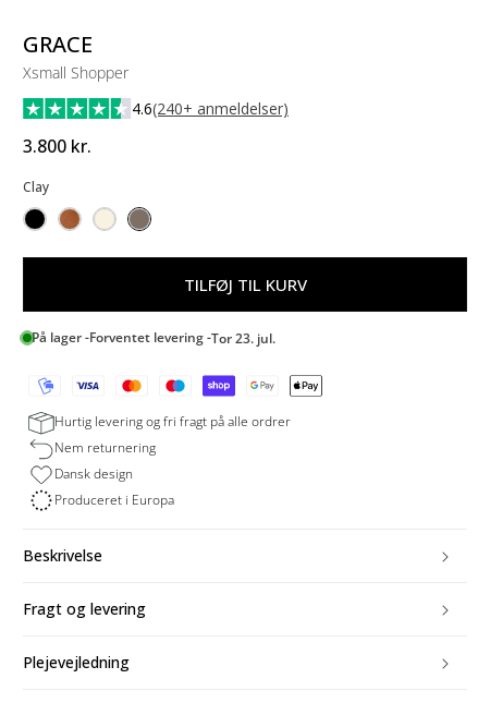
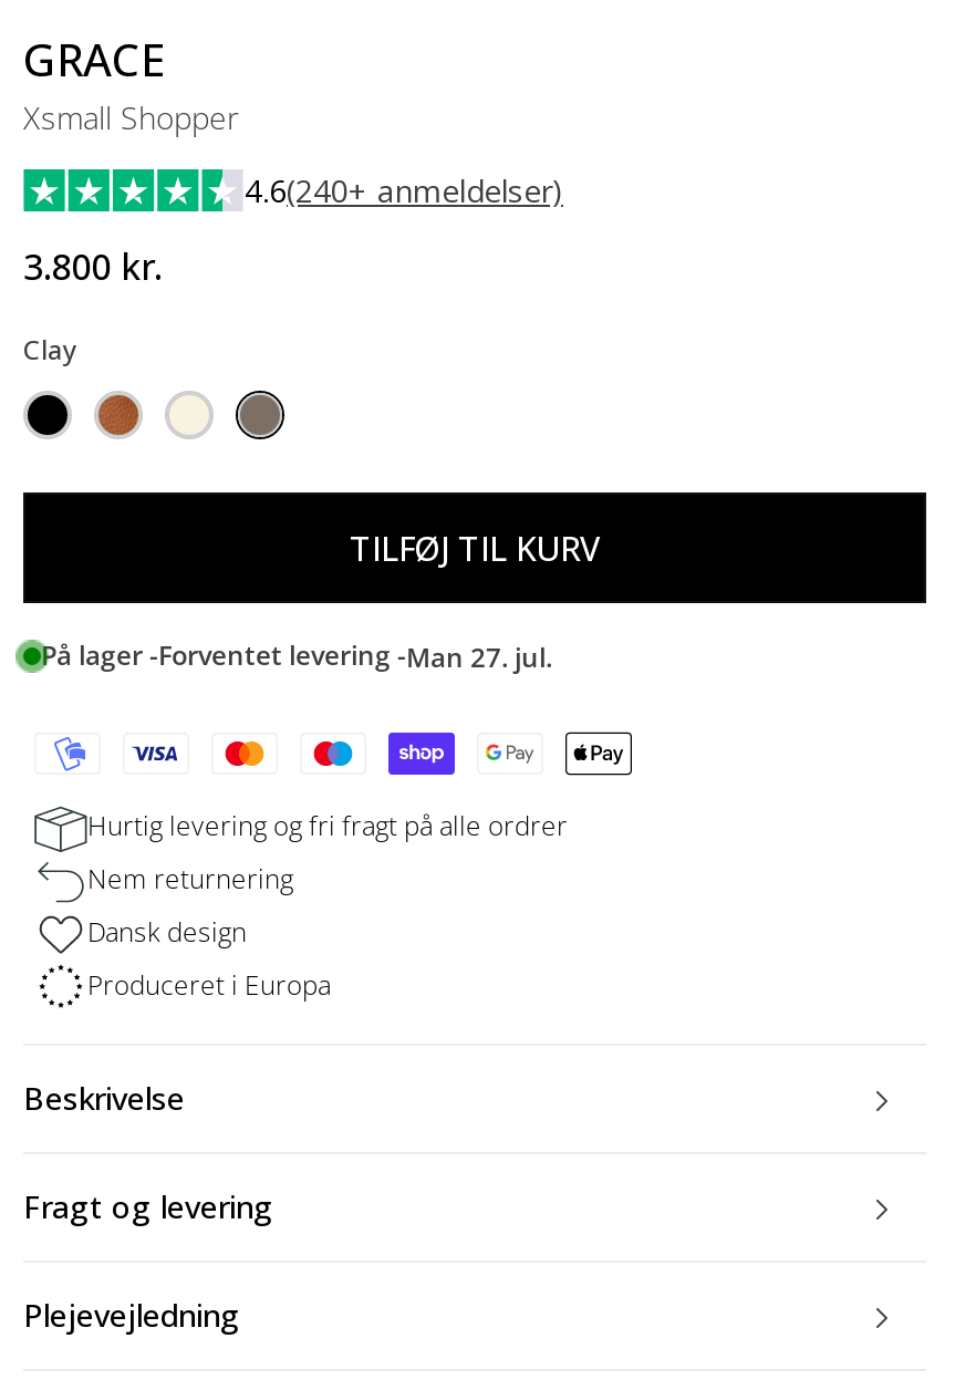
[32,328,275,348] På lager - Forventet levering - Tor 23. jul. -> [41,637,552,677] På lager - Forventet levering - Man 27. jul.

